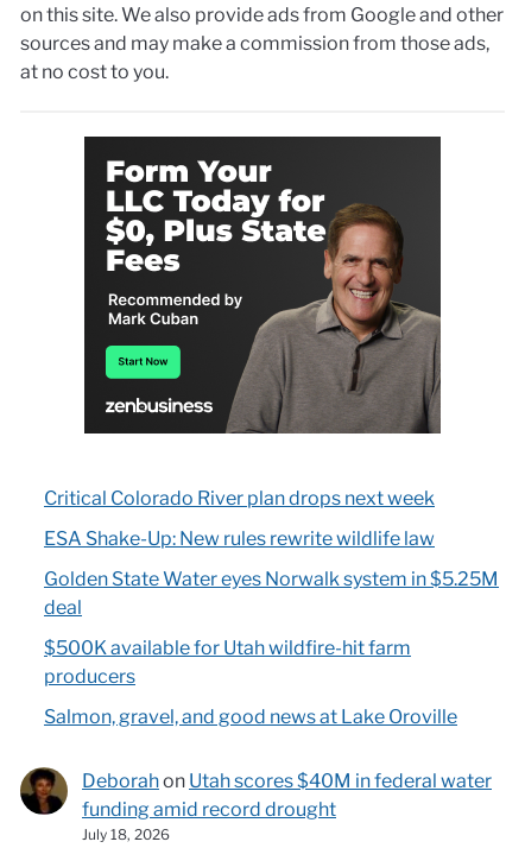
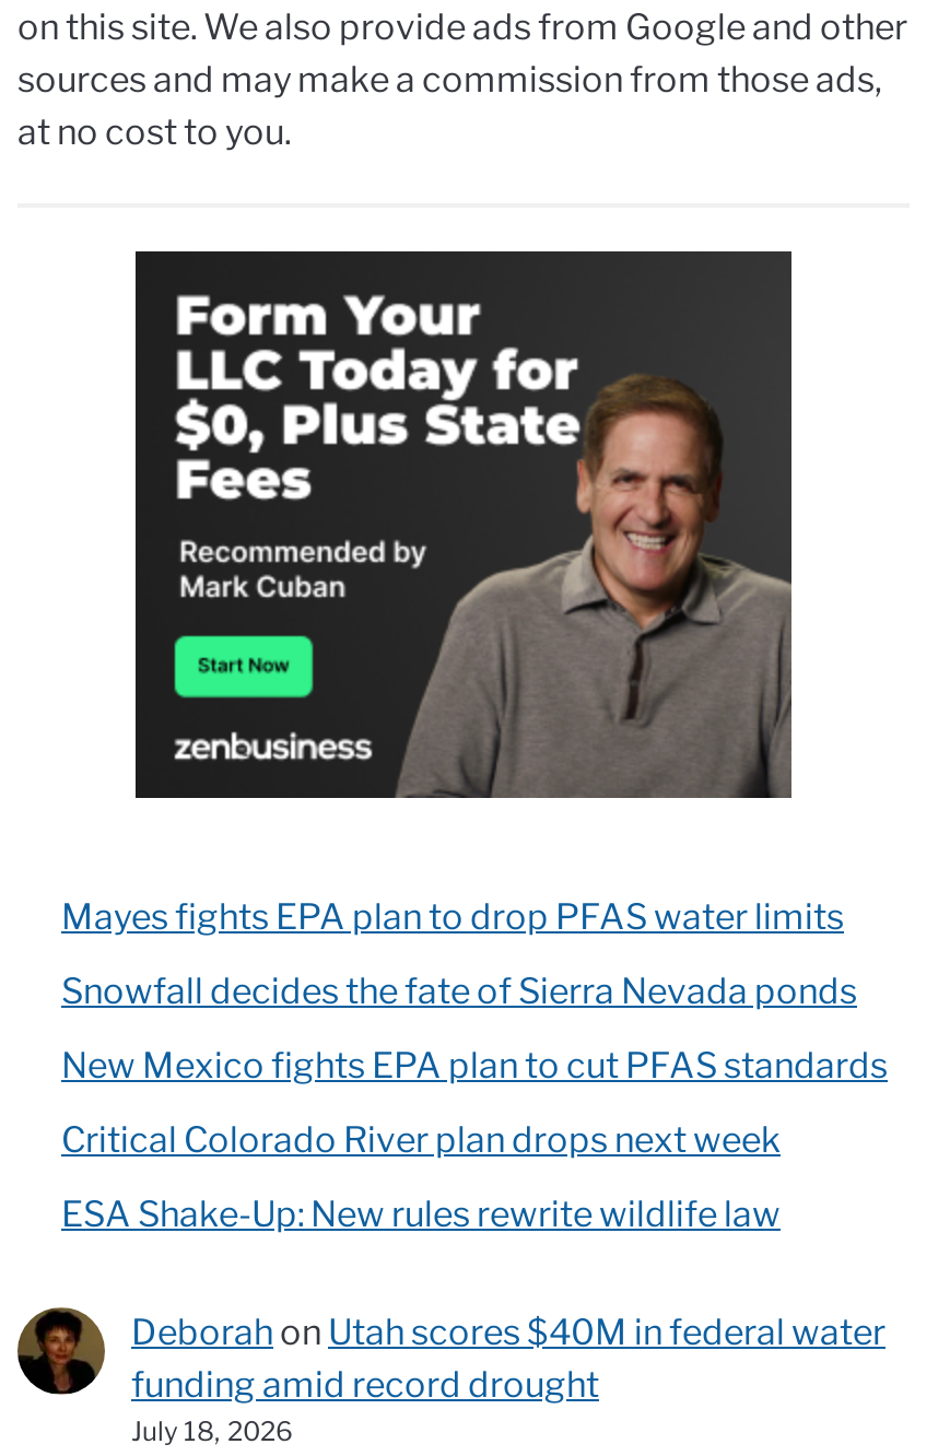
none -> [61,896,888,1086] Mayes fights EPA plan to drop PFAS water limits | Snowfall decides the fate of Sierra Nevada ponds | New Mexico fights EPA plan to cut PFAS standards
moved [44,487,435,550] -> [61,1119,781,1235]: Critical Colorado River plan drops next week | ESA Shake-Up: New rules rewrite wildlife law
[44,567,499,728] Golden State Water eyes Norwalk system in $5.25M | deal | $500K available for Utah wildfire-hit farm | producers | Salmon, gravel, and good news at Lake Oroville -> none

